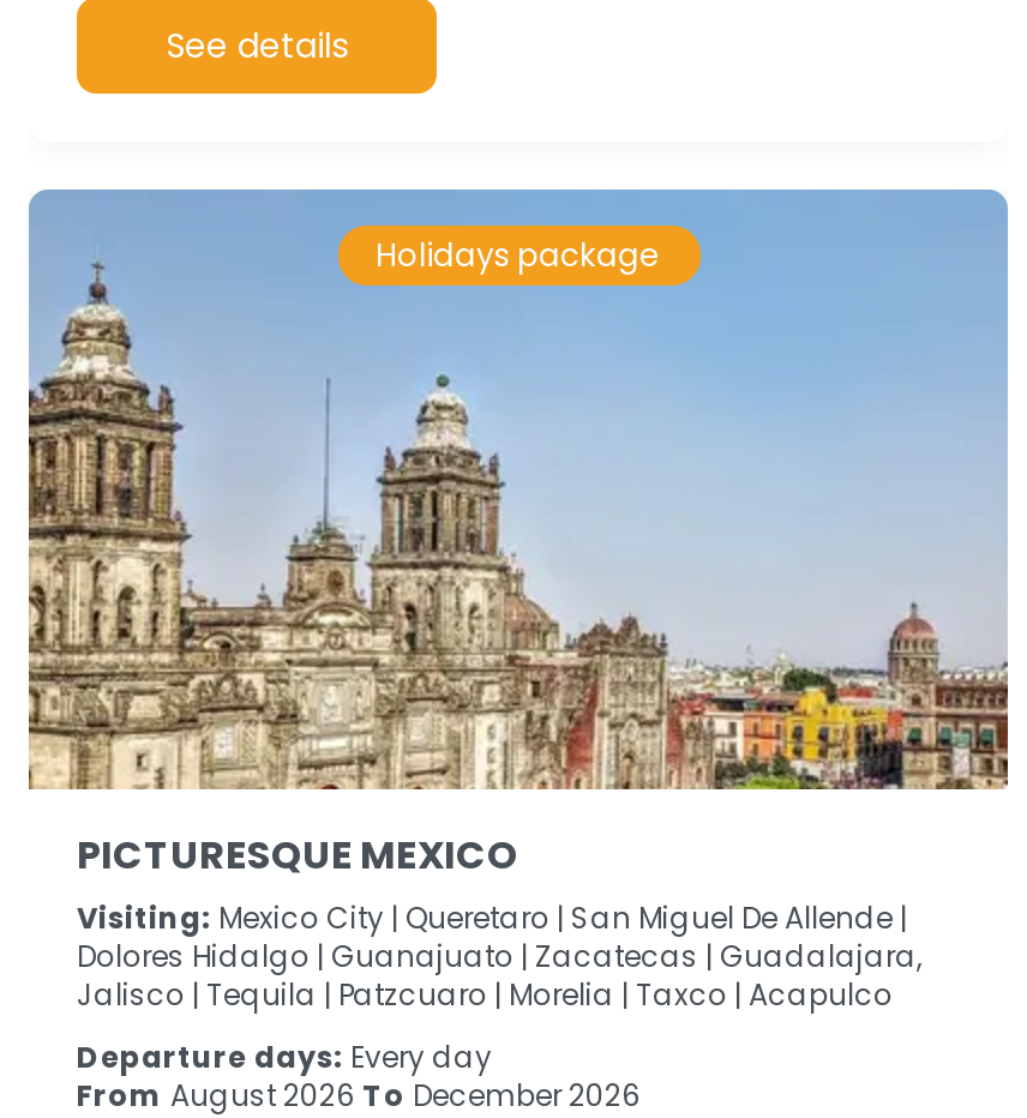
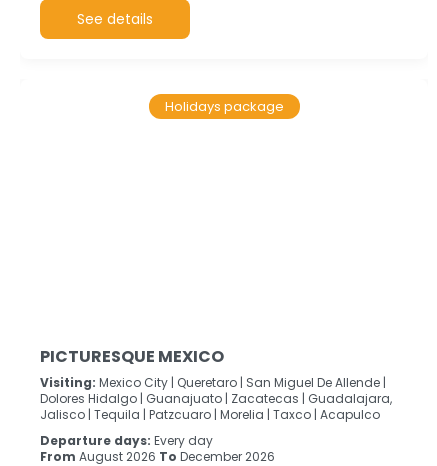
[26,187,1010,792] [image] -> none

